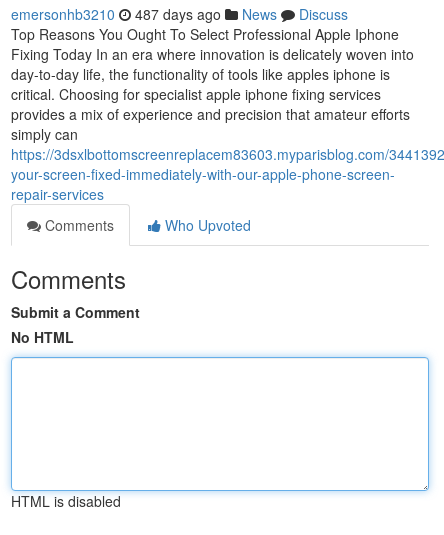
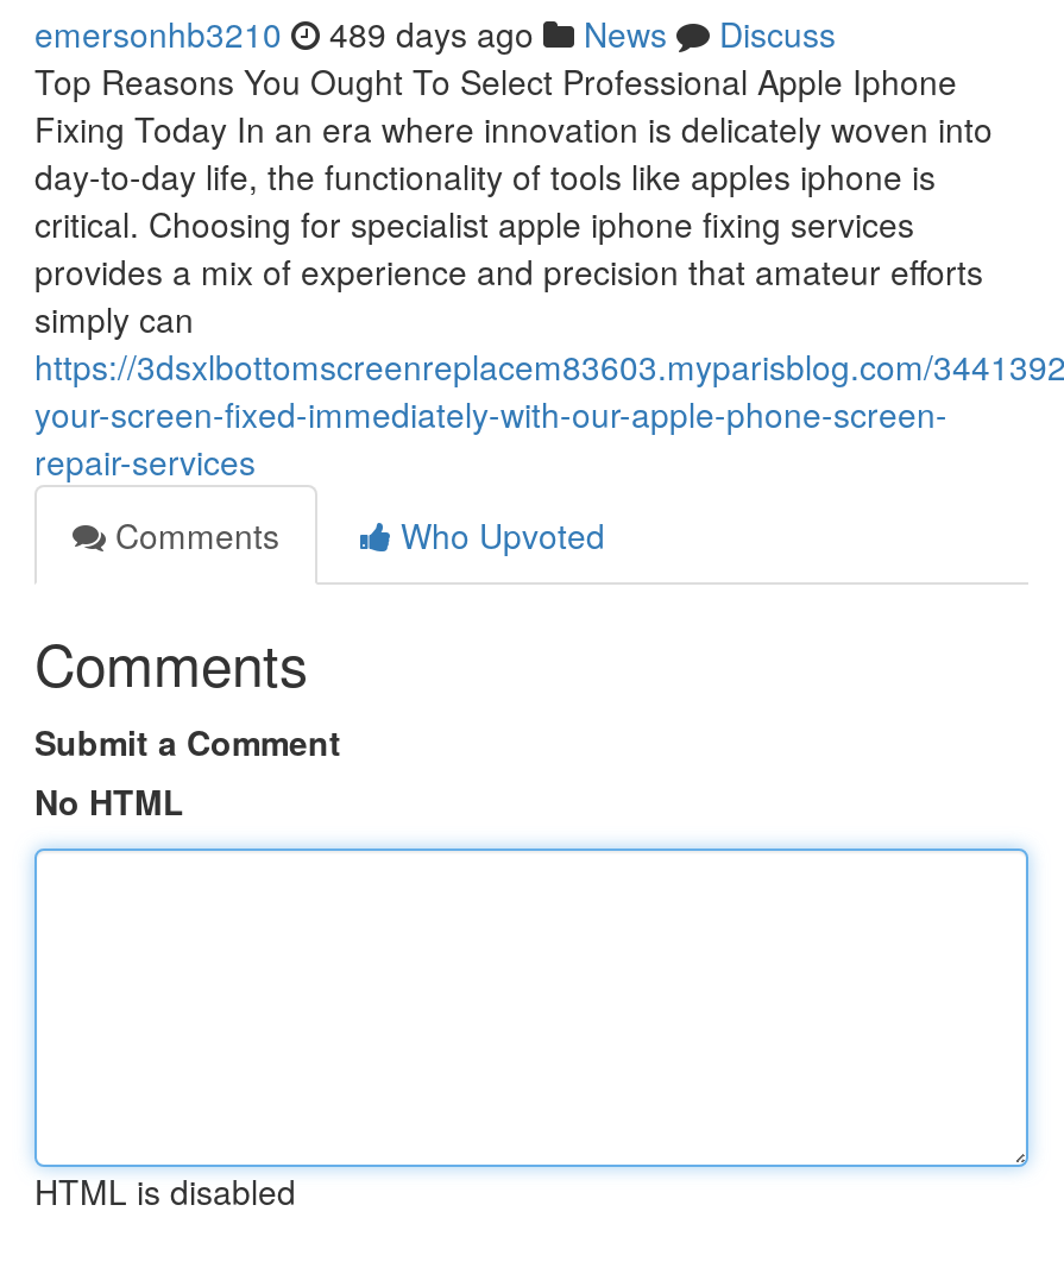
[11,4,348,24] emersonhb3210 487 days ago News Discuss -> [34,10,836,57] emersonhb3210 489 days ago News Discuss

